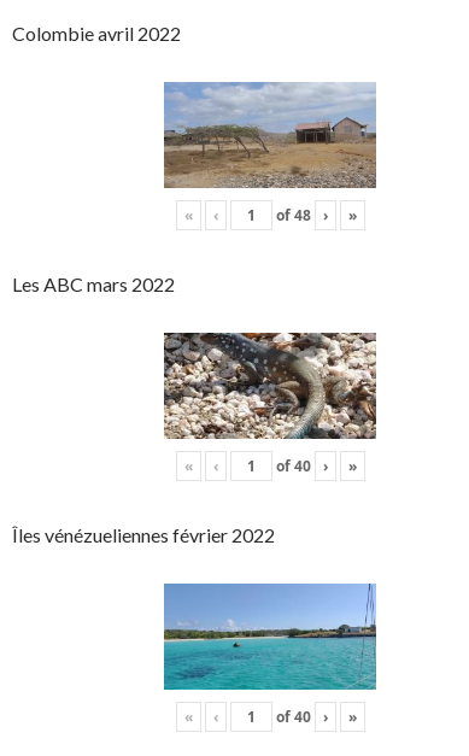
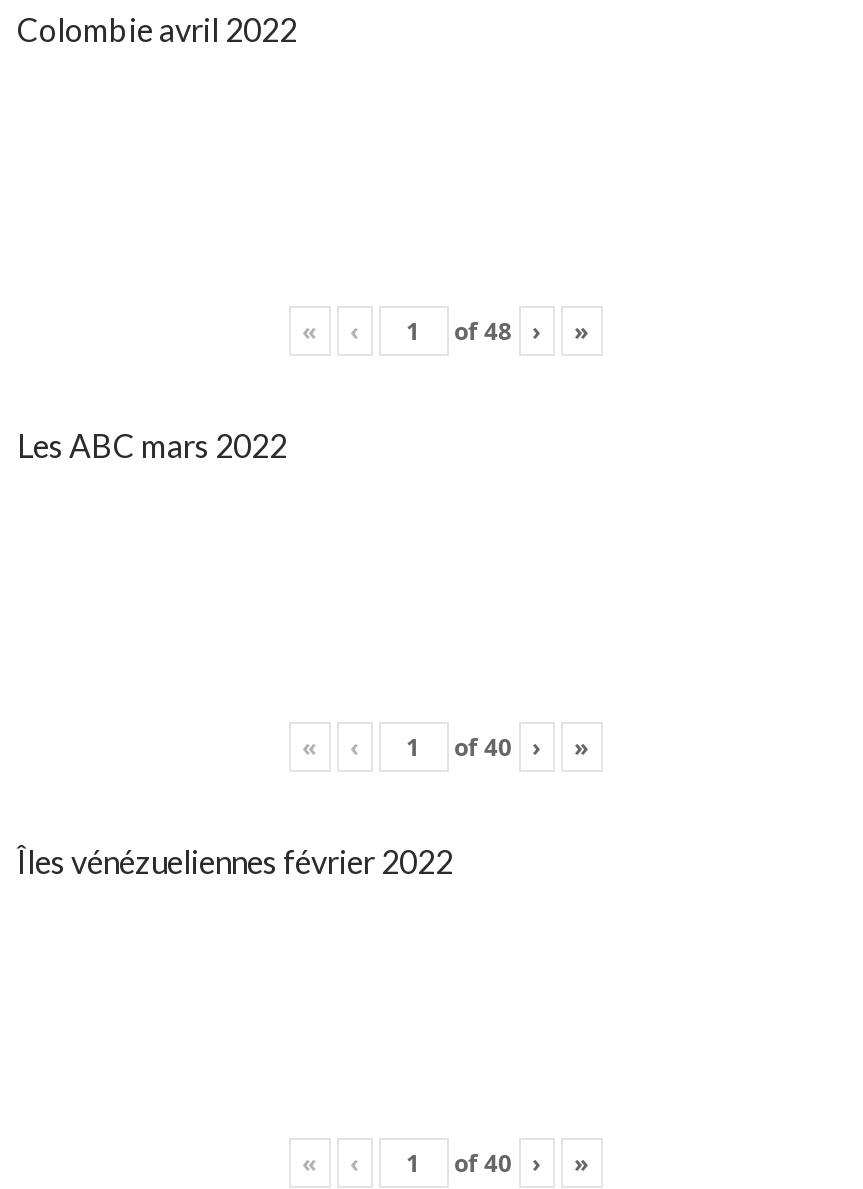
[163,81,377,189] [image] -> none
[163,332,377,440] [image] -> none
[163,582,377,691] [image] -> none

